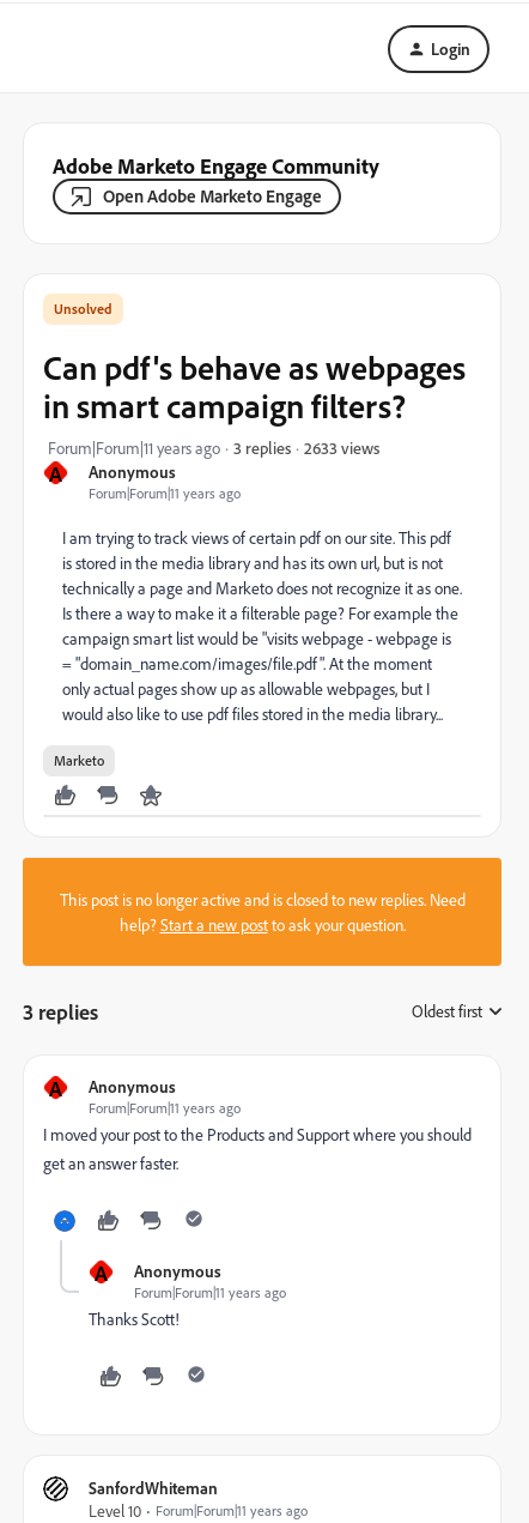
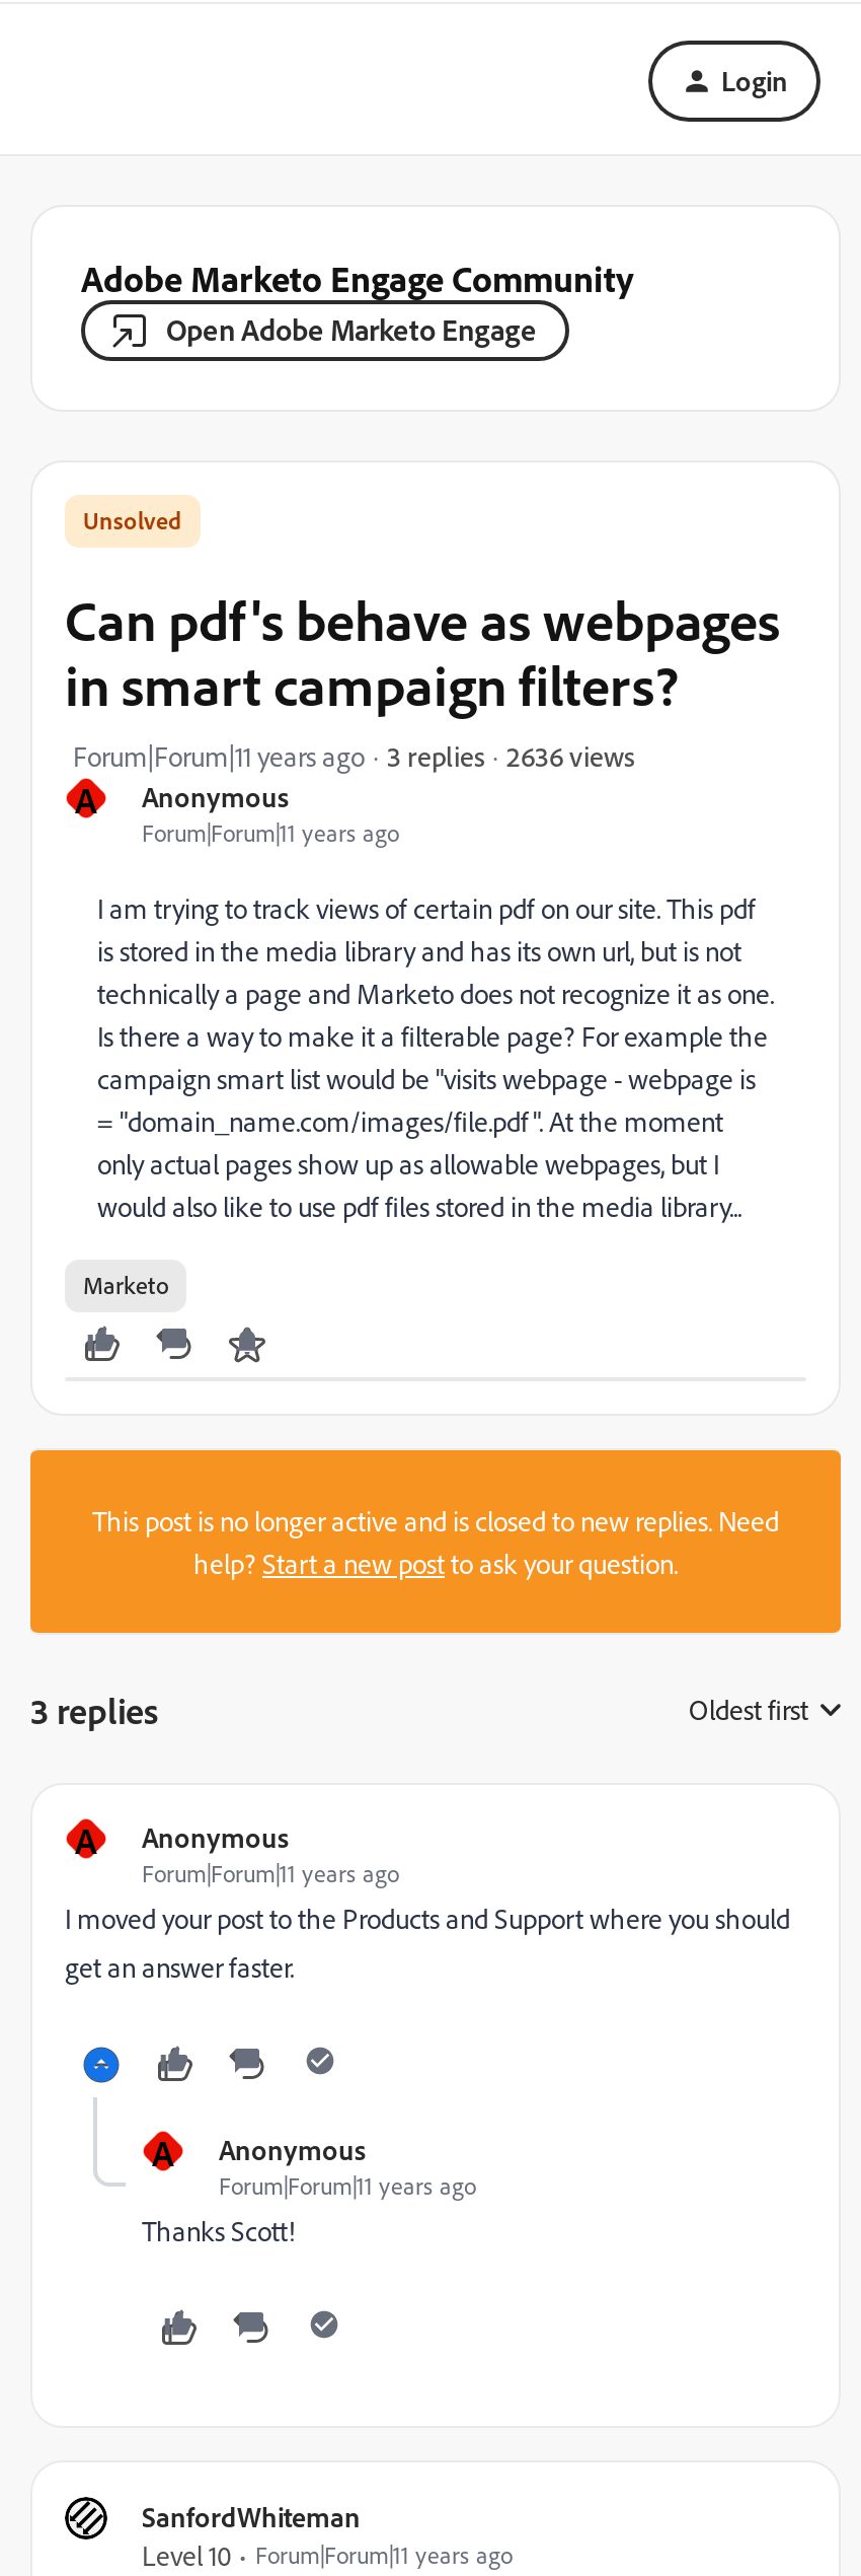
[304,437,379,457] 2633 views -> [506,737,634,772] 2636 views

